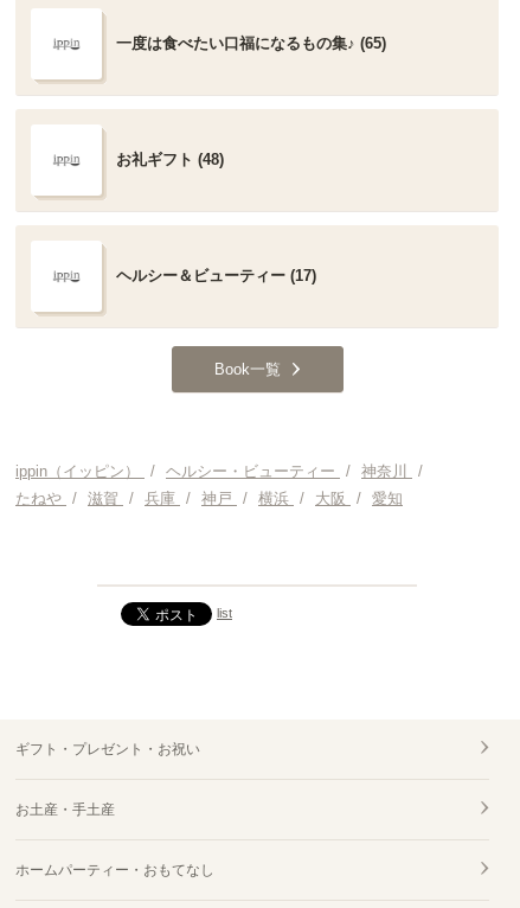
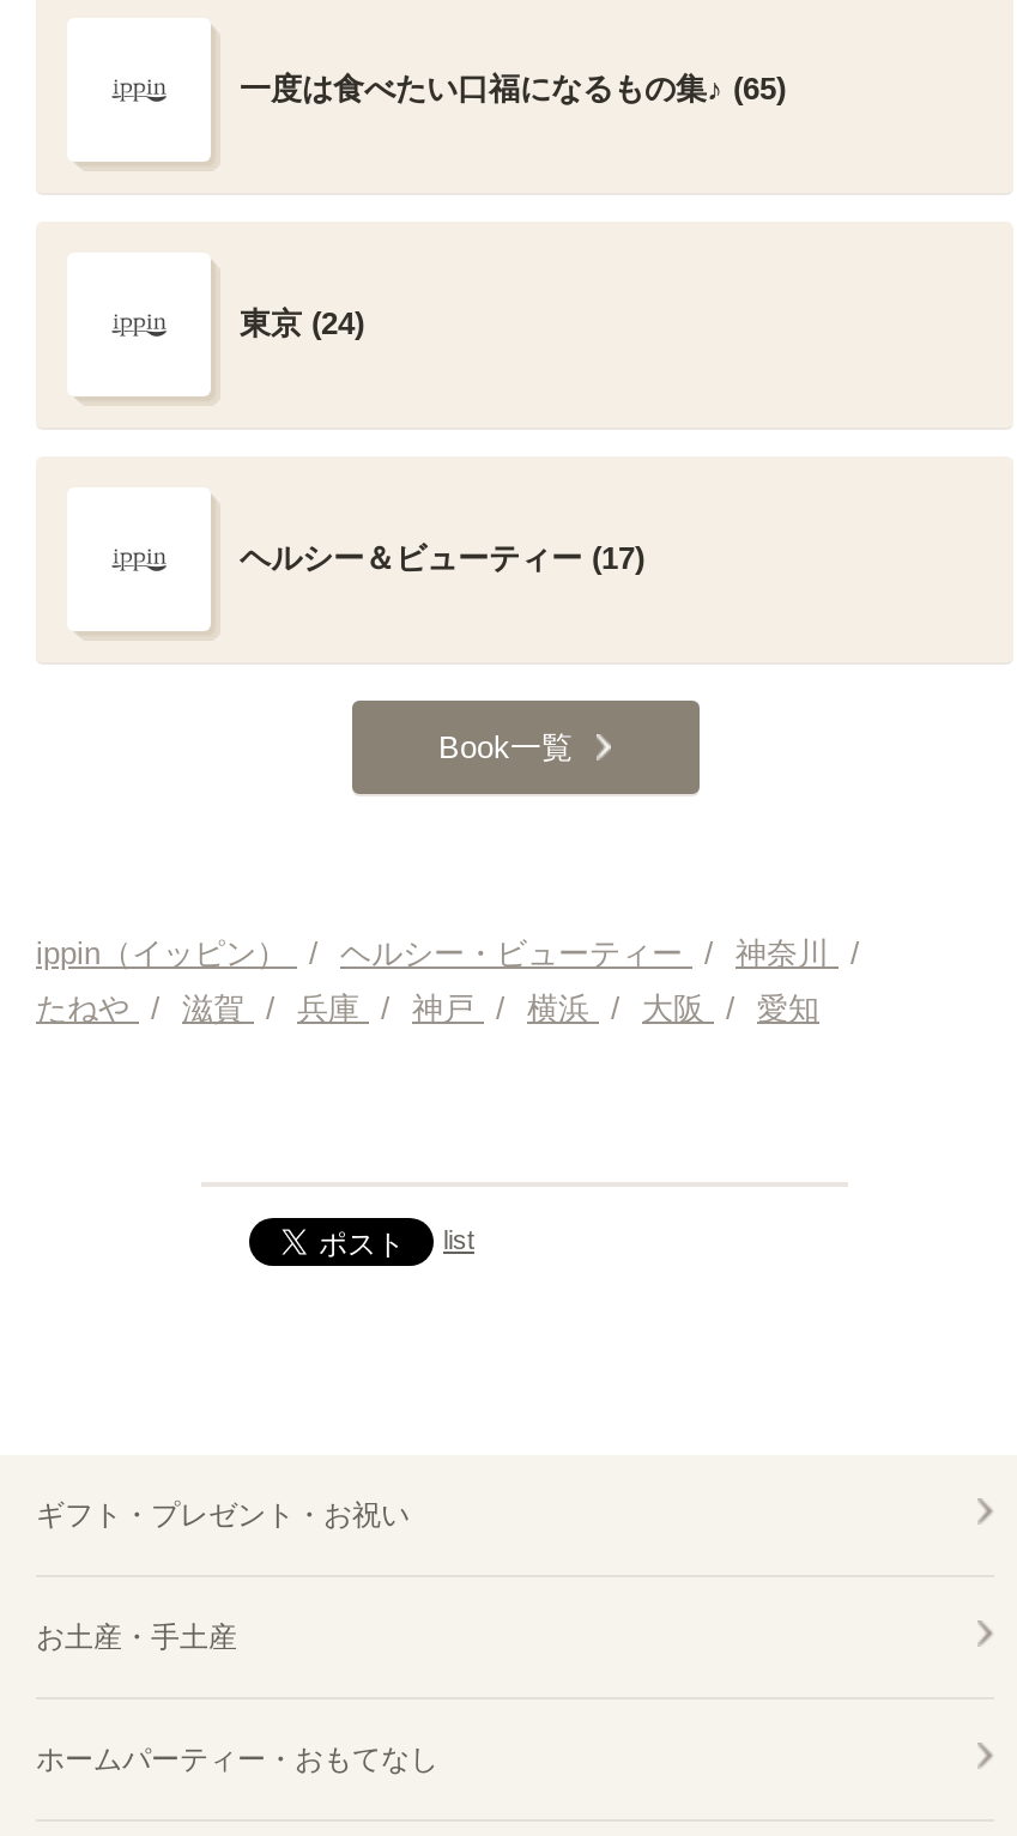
[116,151,224,168] お礼ギフト (48) -> [240,305,364,341] 東京 (24)

